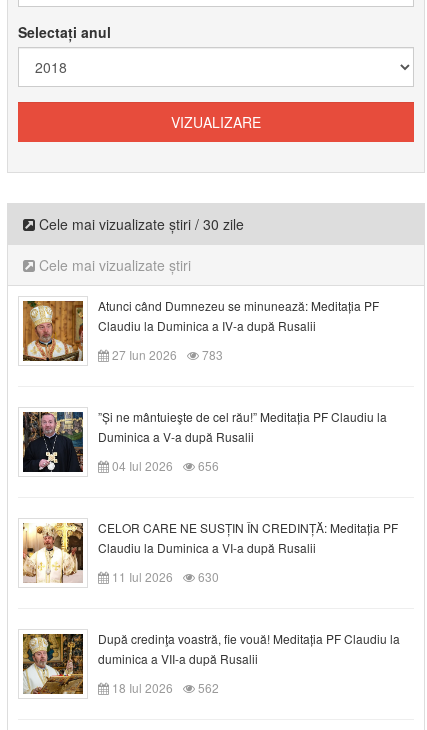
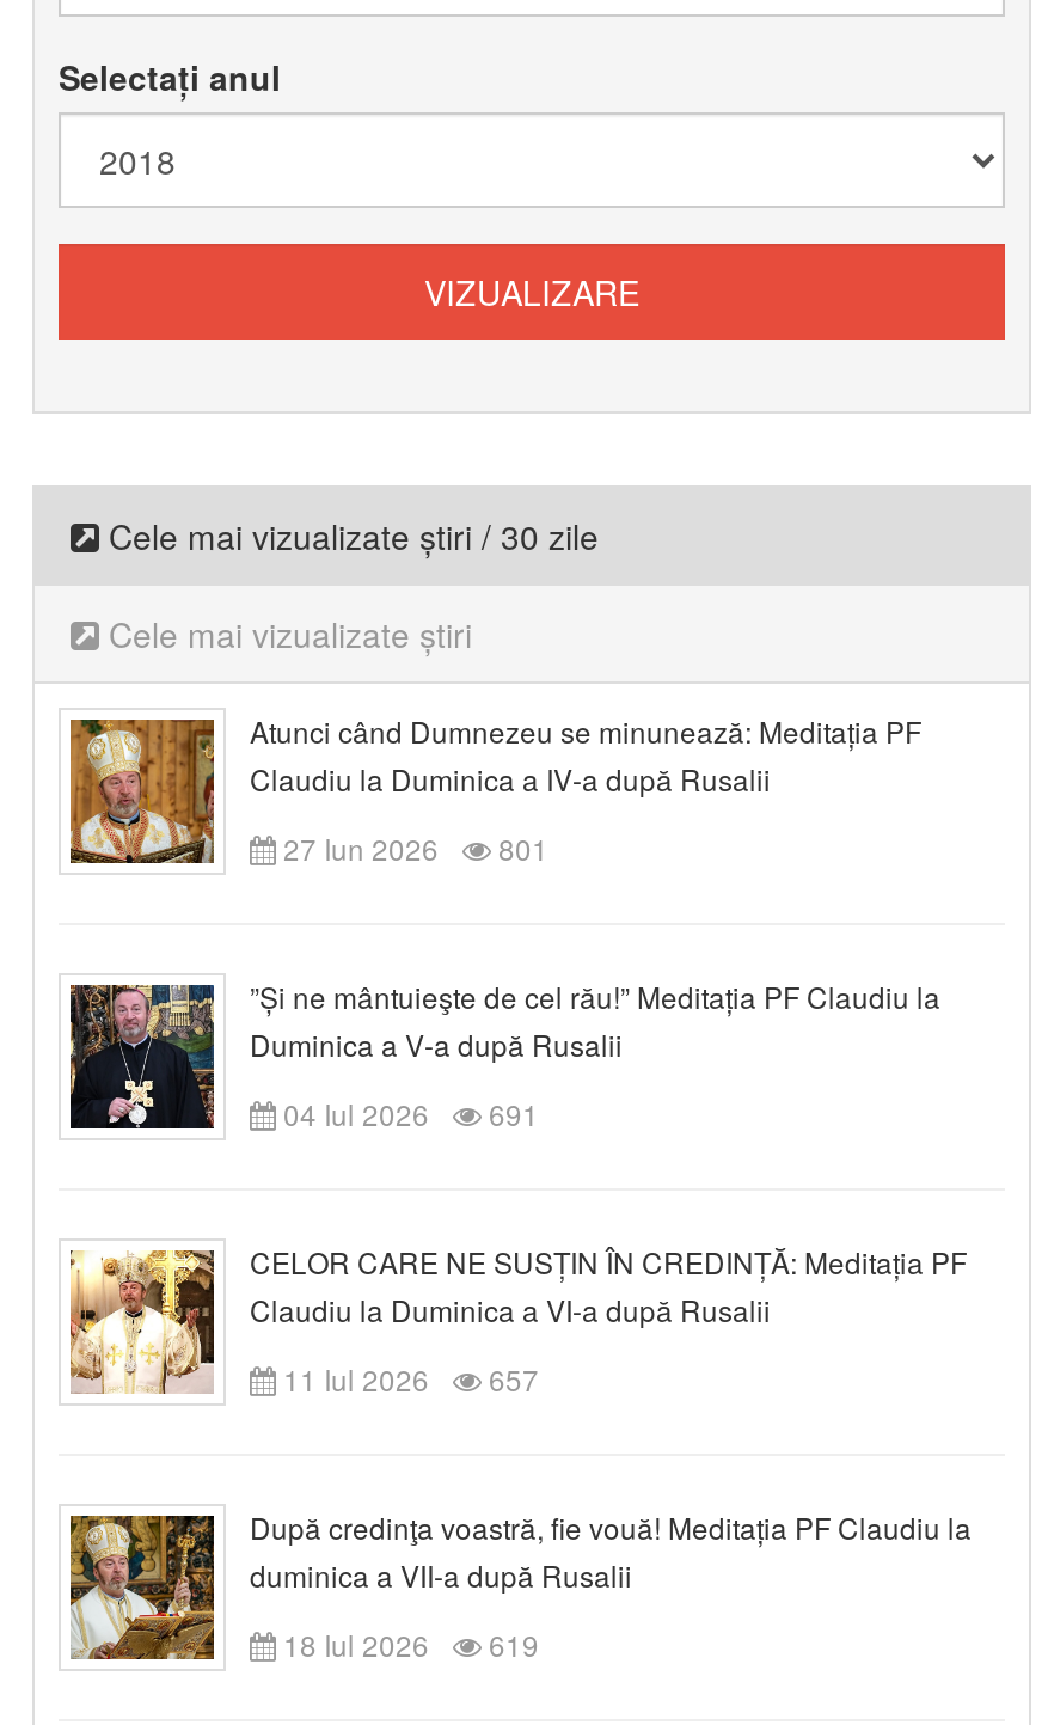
[109,346,223,363] 27 Iun 2026 783 -> [276,828,548,868] 27 Iun 2026 801
[109,457,219,474] 04 Iul 2026 656 -> [276,1093,539,1134] 04 Iul 2026 691
[109,568,219,585] 11 Iul 2026 630 -> [276,1358,539,1399] 11 Iul 2026 657
[109,679,219,696] 18 Iul 2026 562 -> [276,1624,539,1665] 18 Iul 2026 619

